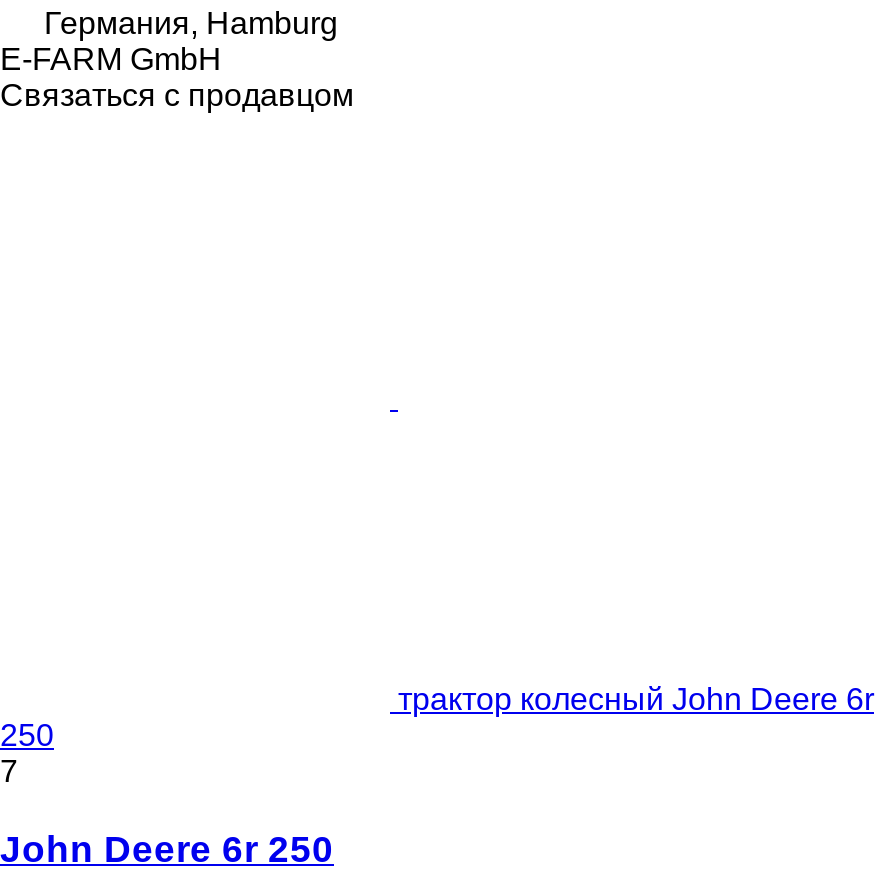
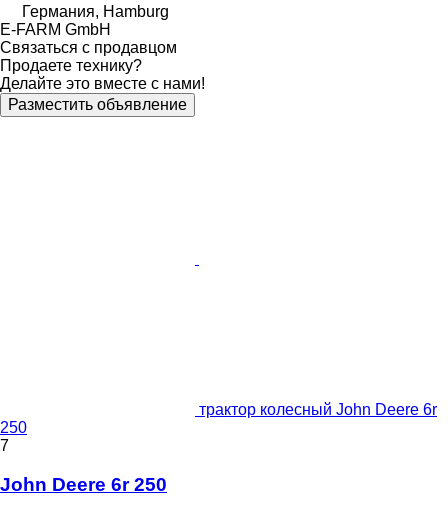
none -> [0,57,205,113] Продаете технику? | Делайте это вместе с нами! | Разместить объявление

